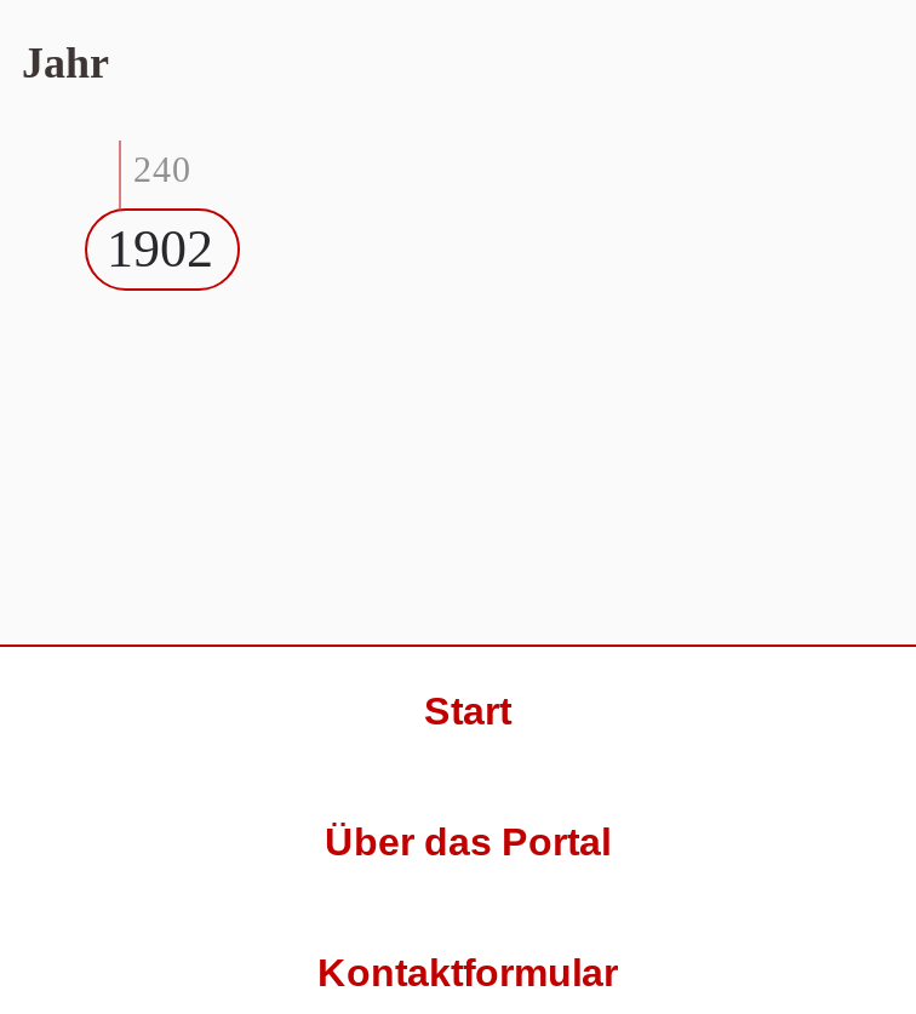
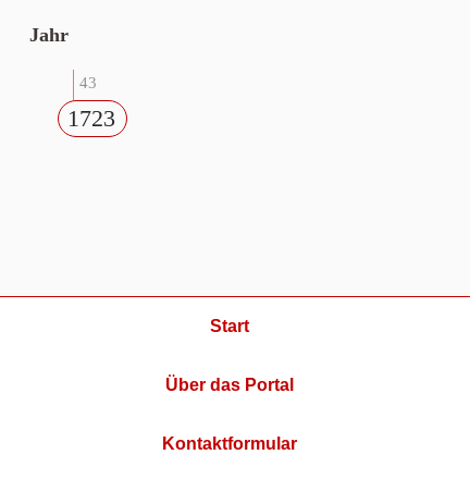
[133,150,191,189] 240 -> [79,74,97,91] 43
[107,218,213,279] 1902 -> [67,105,115,132] 1723

